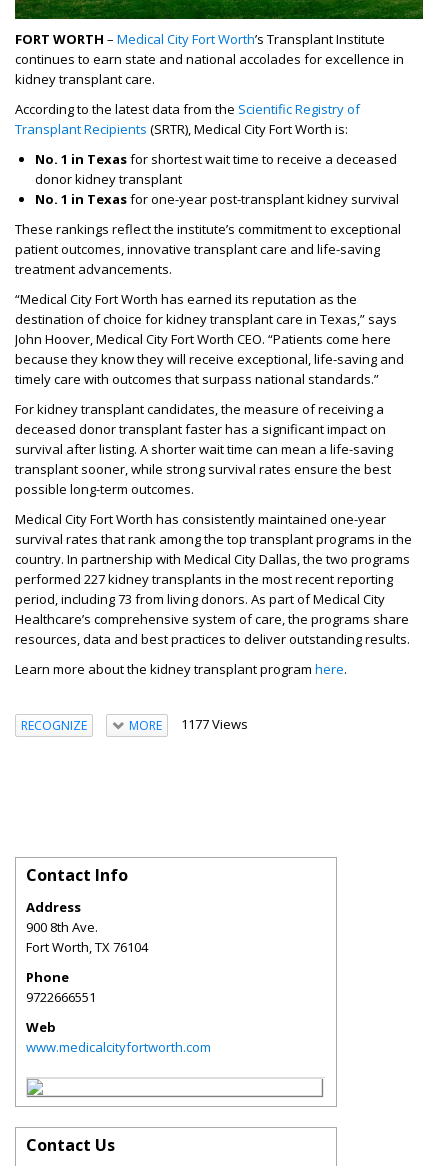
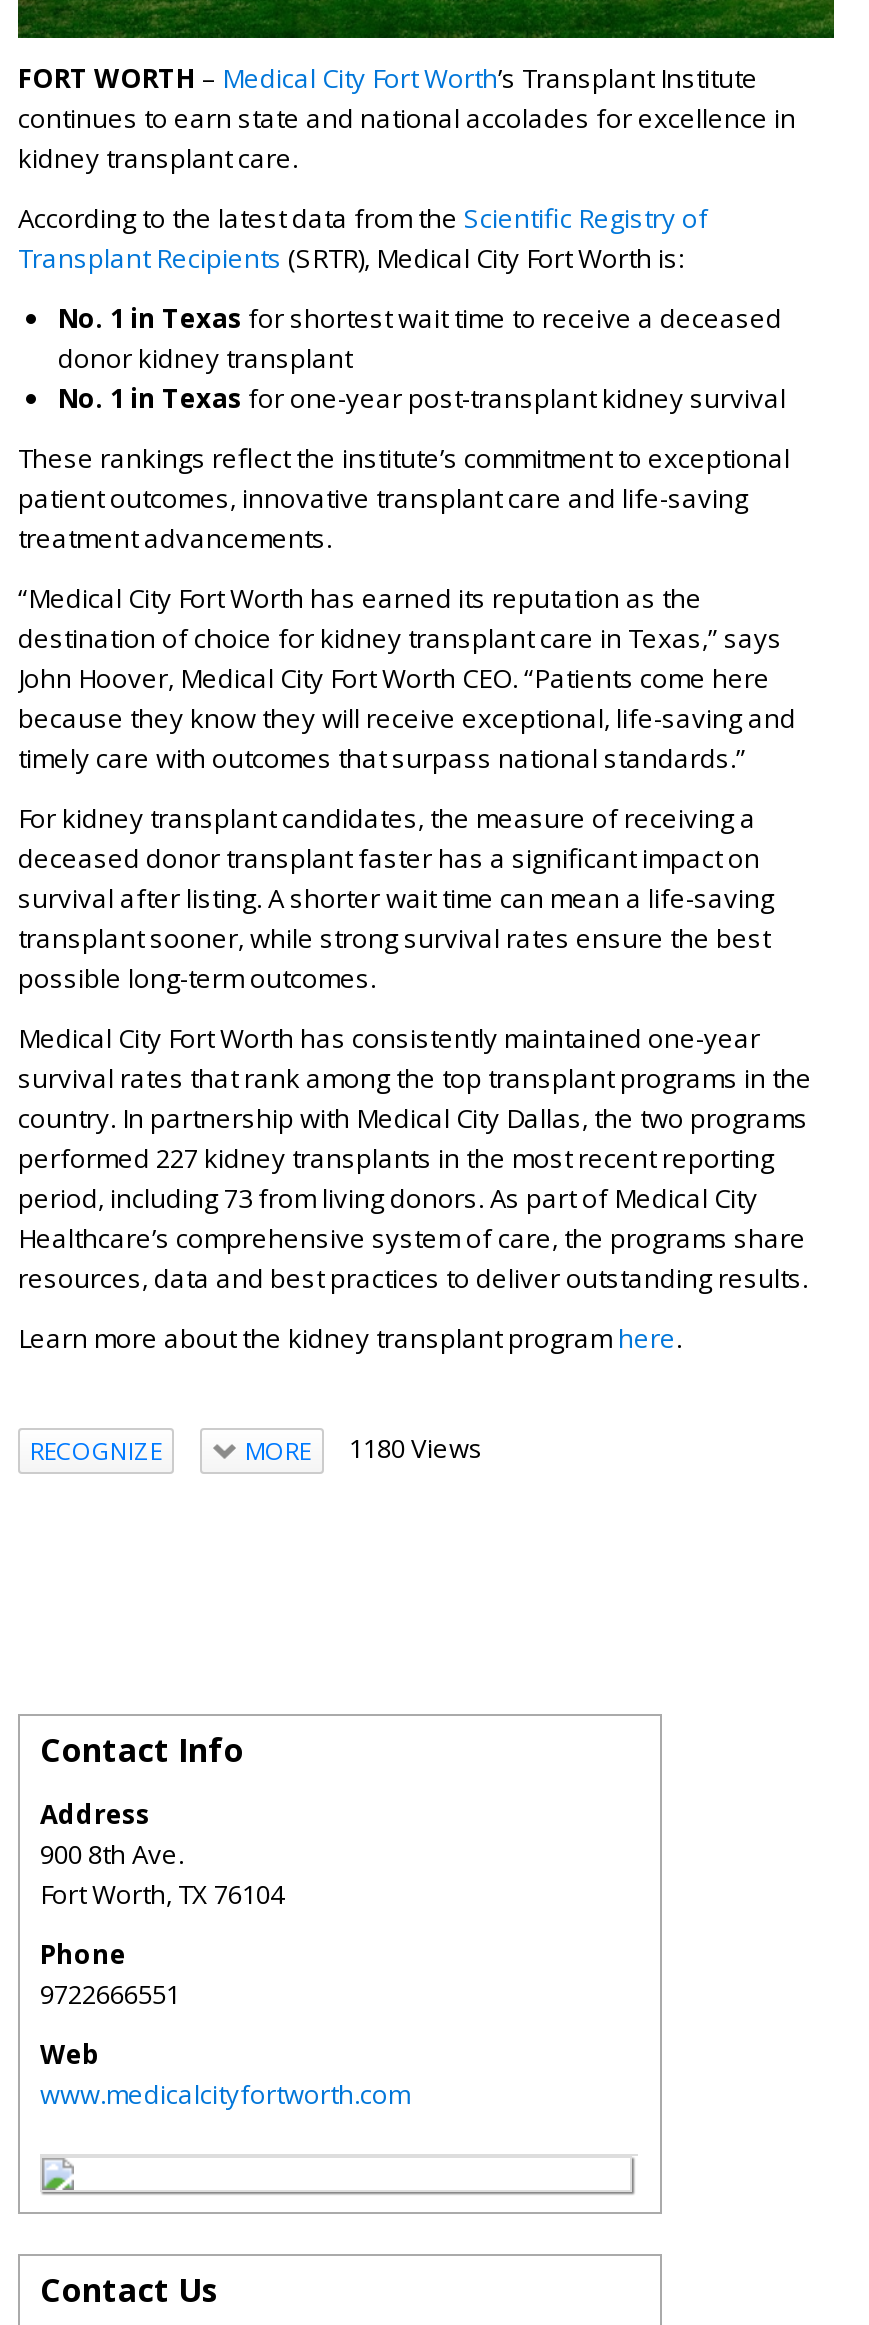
[128,715,247,734] MORE 1177 Views -> [245,1430,483,1468] MORE 1180 Views

